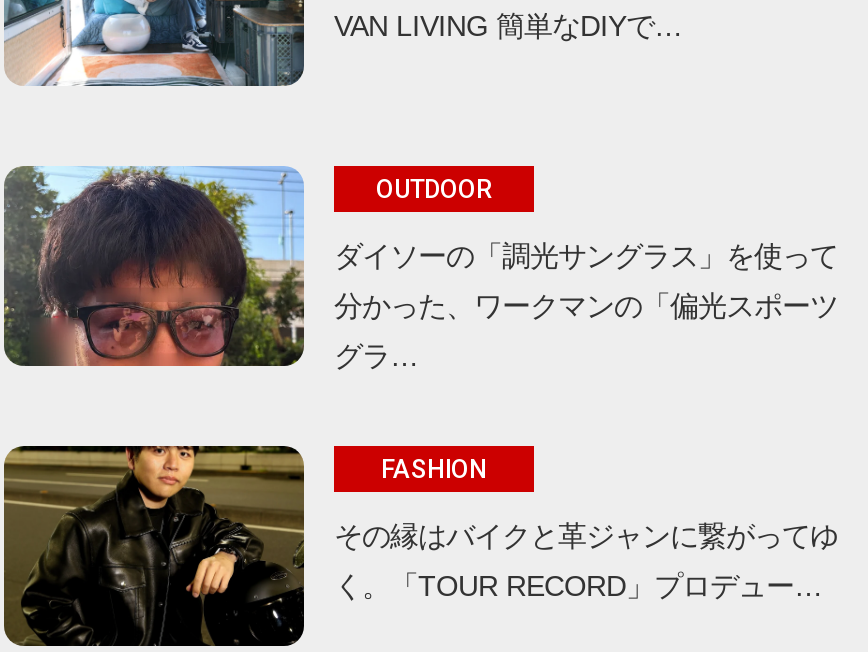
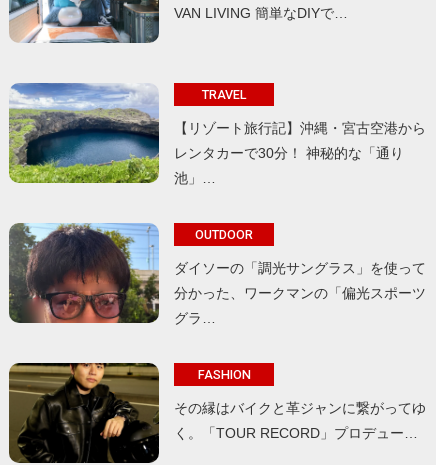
none -> [9,82,426,186] [image] | TRAVEL | 【リゾート旅行記】沖縄・宮古空港から | レンタカーで30分！ 神秘的な「通り | 池」…

